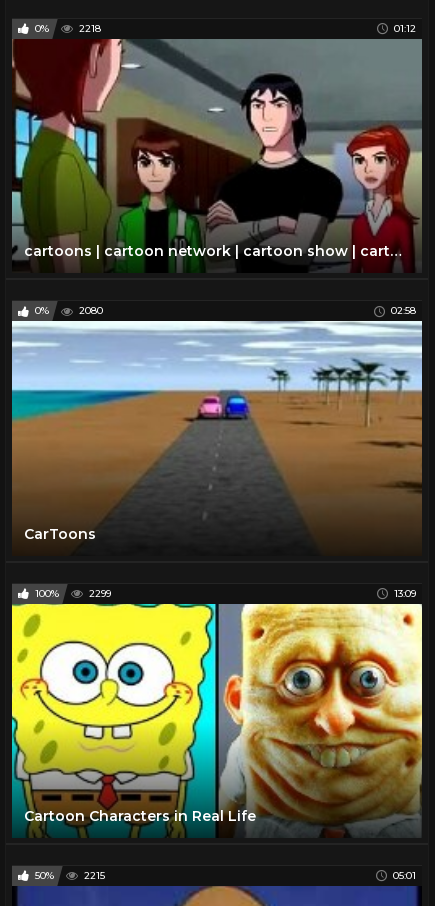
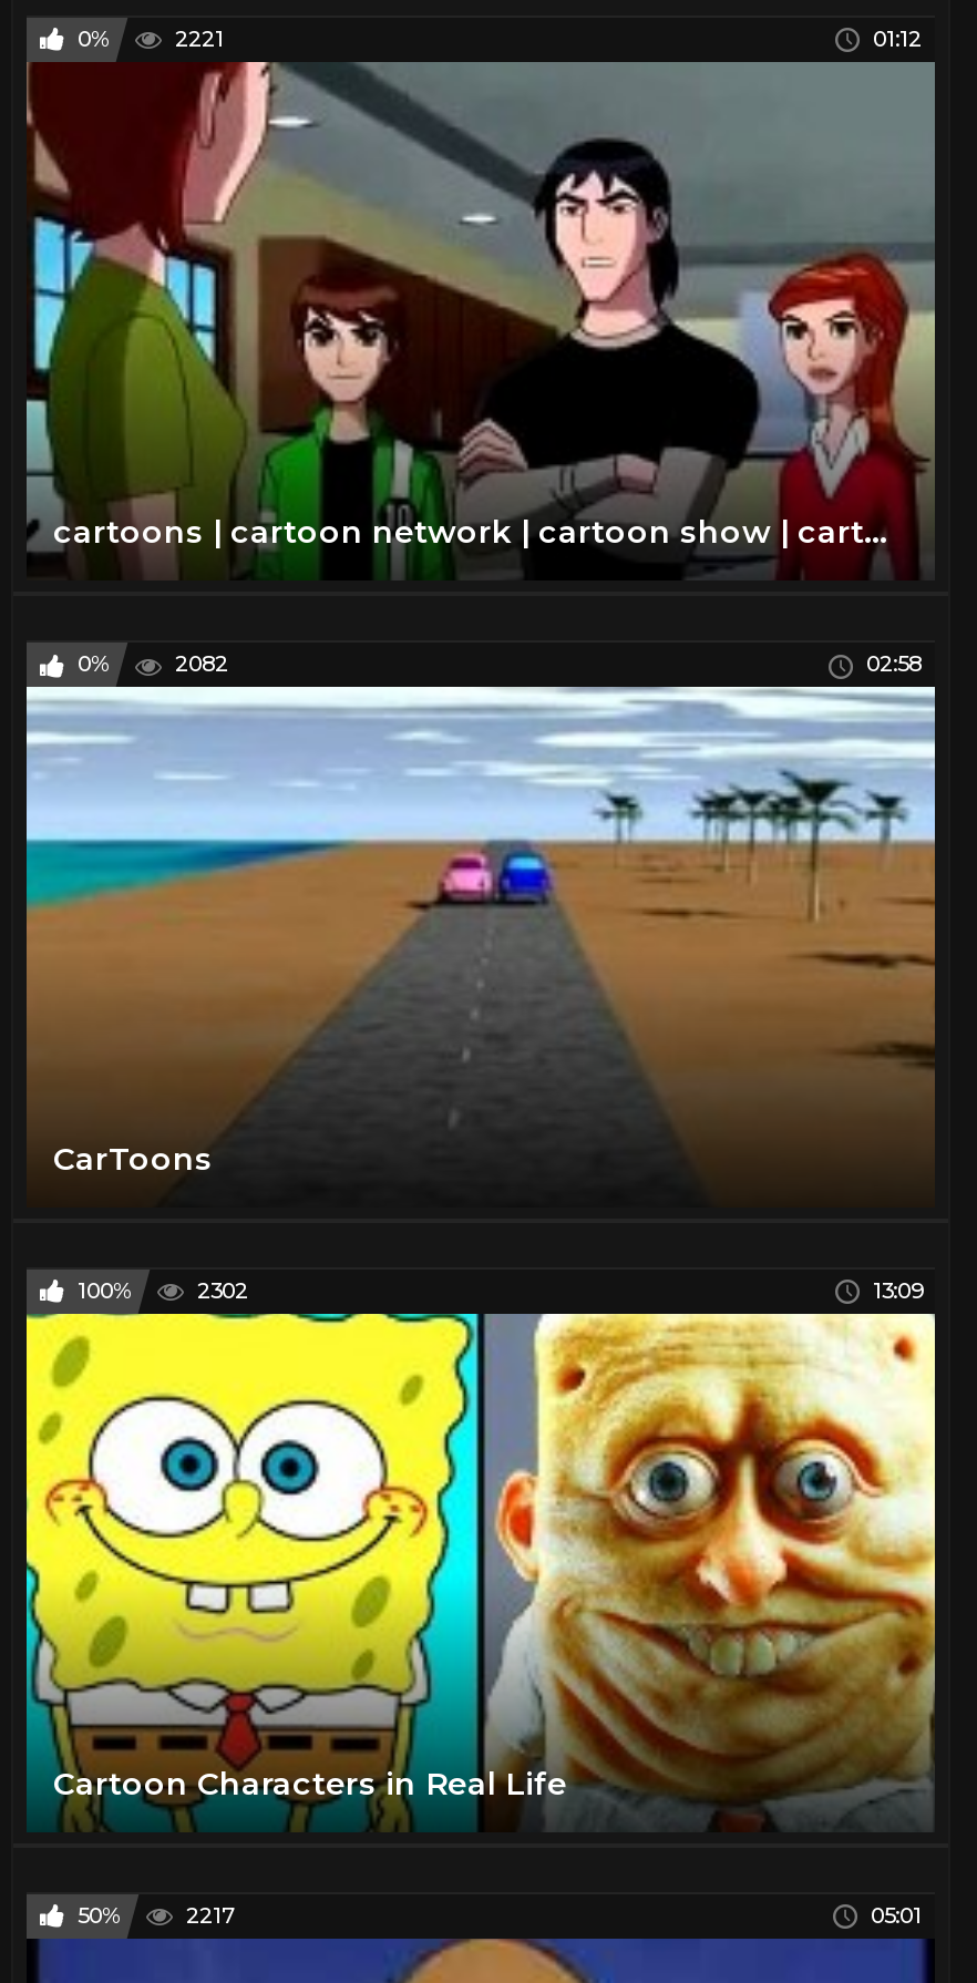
[79,22,101,35] 2218 -> [175,25,224,54] 2221
[79,304,103,317] 2080 -> [175,650,228,679] 2082
[89,587,111,600] 2299 -> [197,1276,248,1304] 2302
[84,869,105,882] 2215 -> [186,1901,235,1930] 2217

